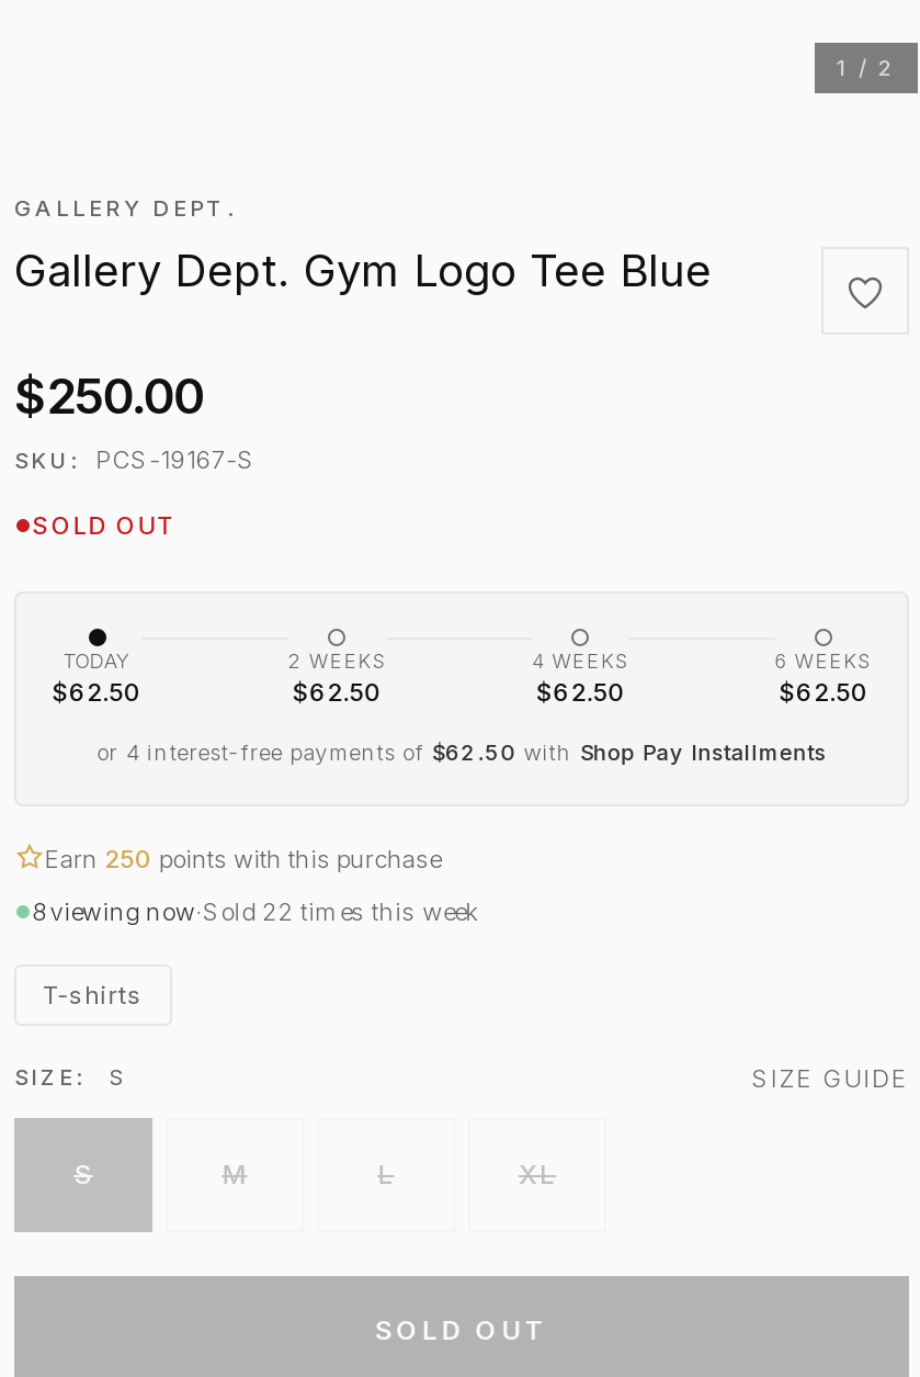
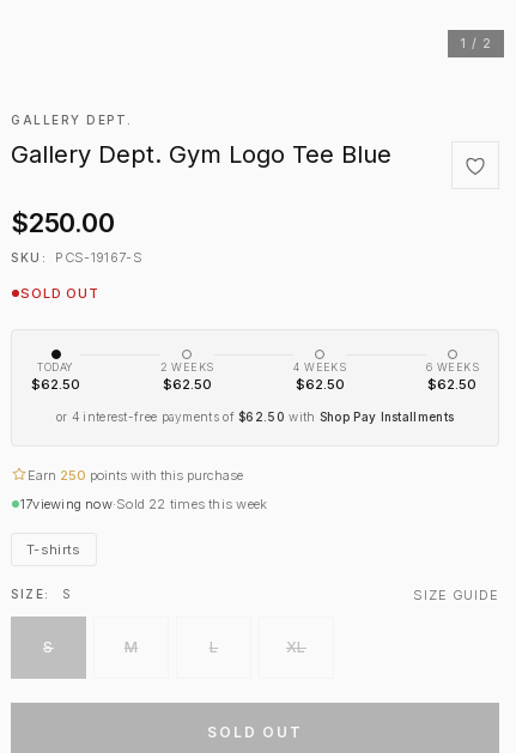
[32,895,479,926] 8 viewing now·Sold 22 times this week -> [20,495,267,512] 17 viewing now·Sold 22 times this week

